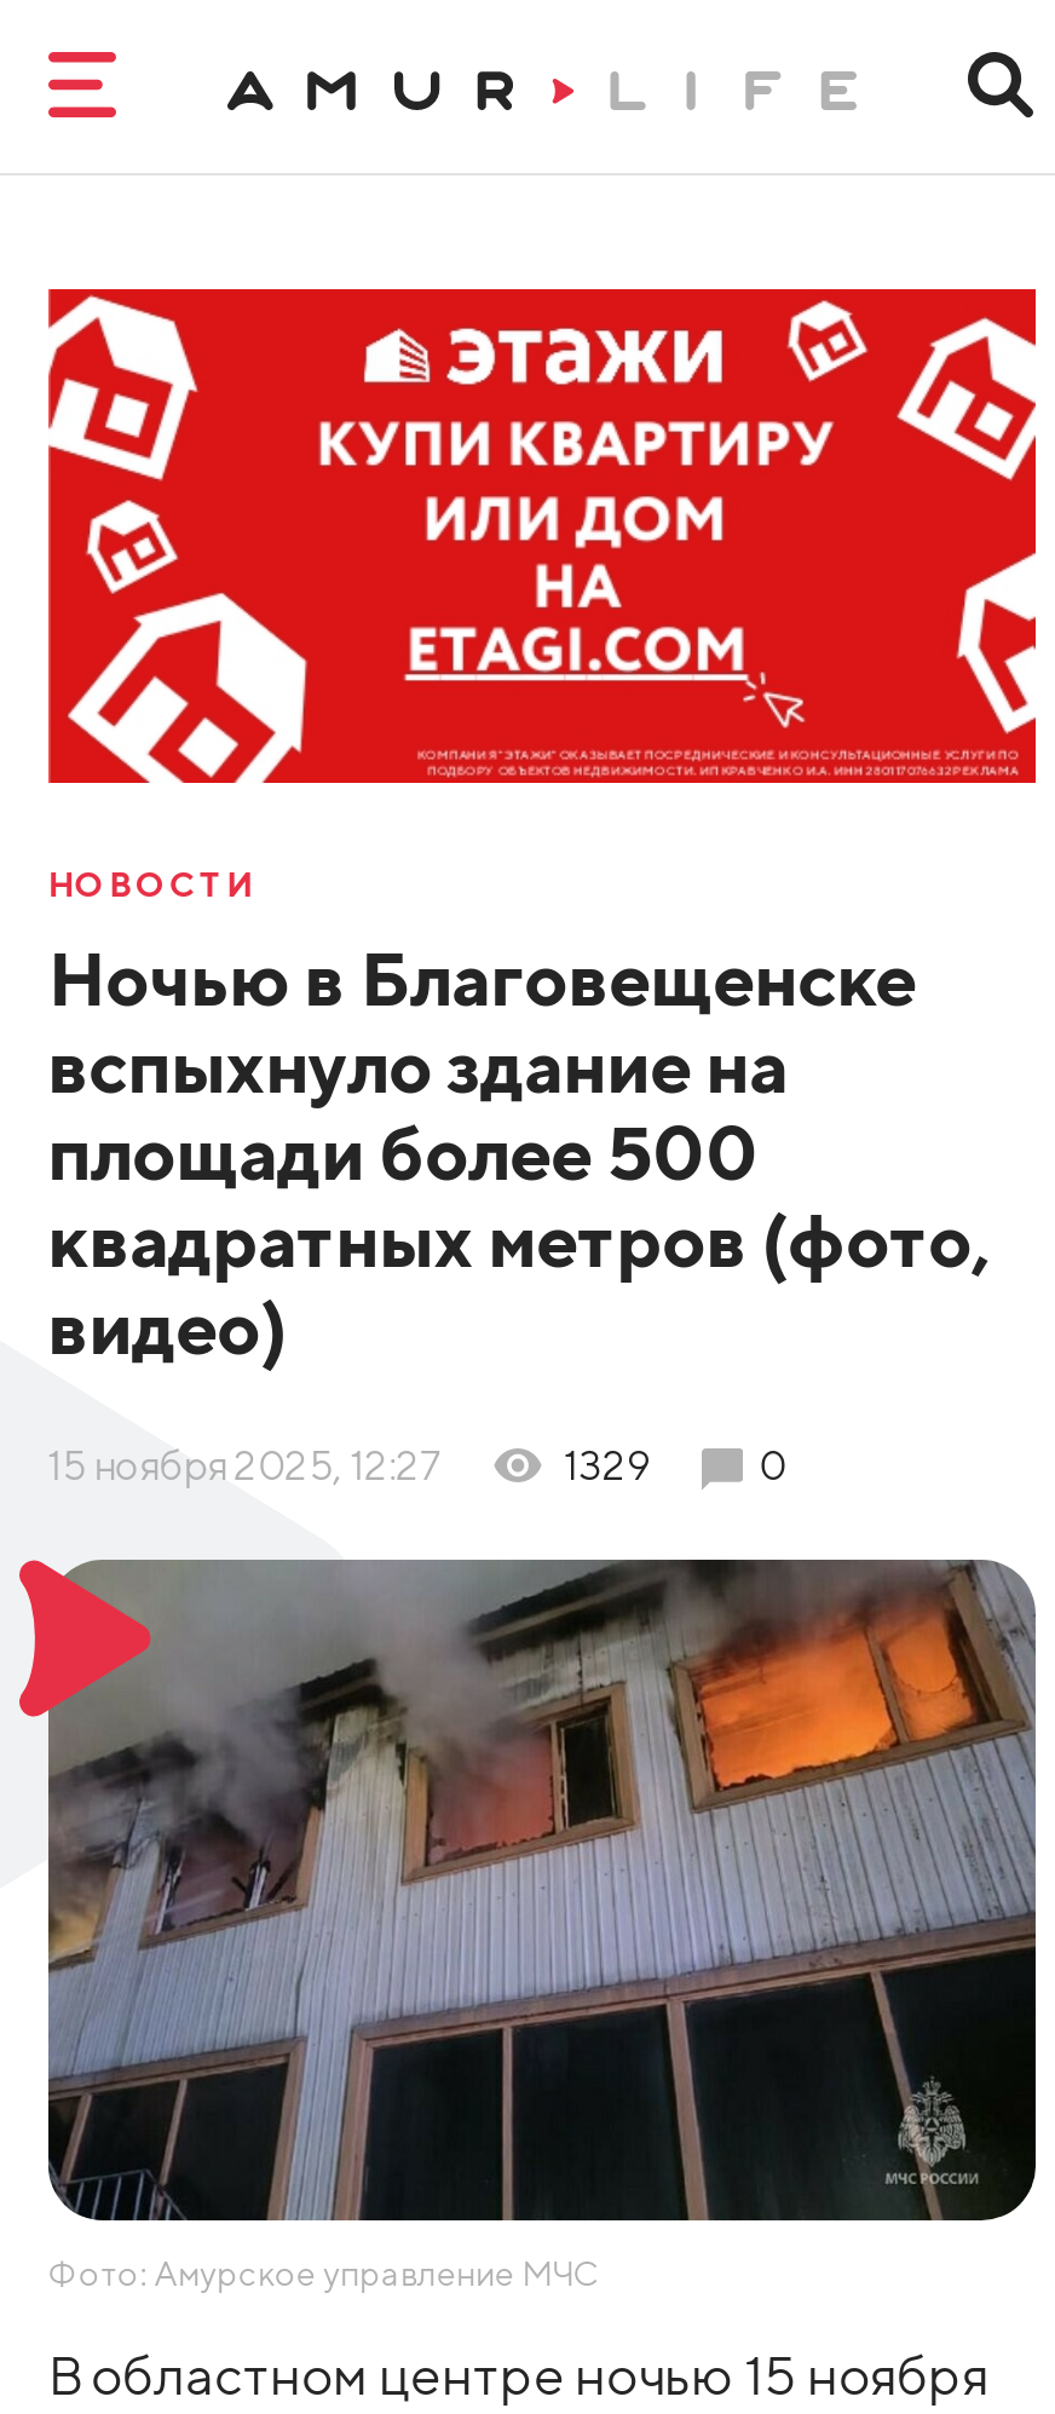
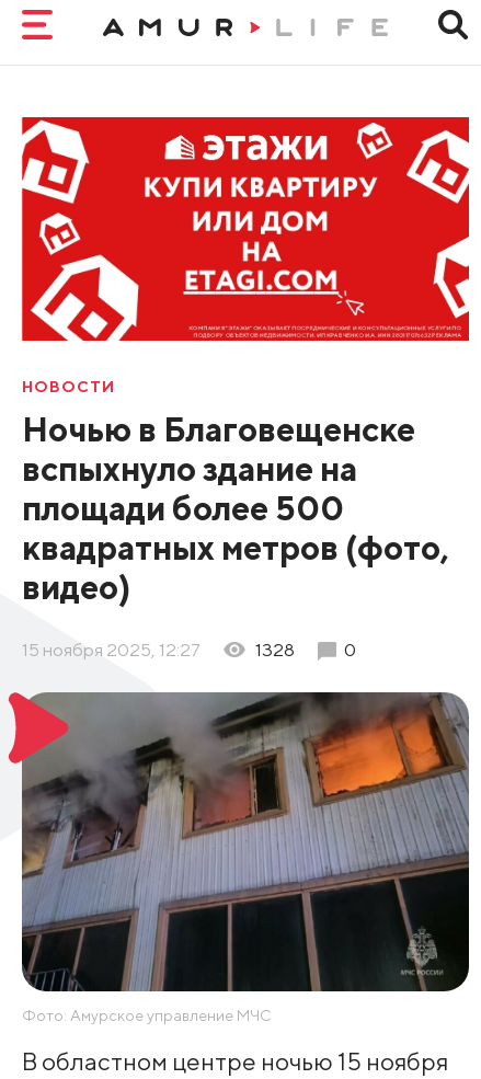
[564,1442,651,1490] 1329 -> [255,639,295,661] 1328

